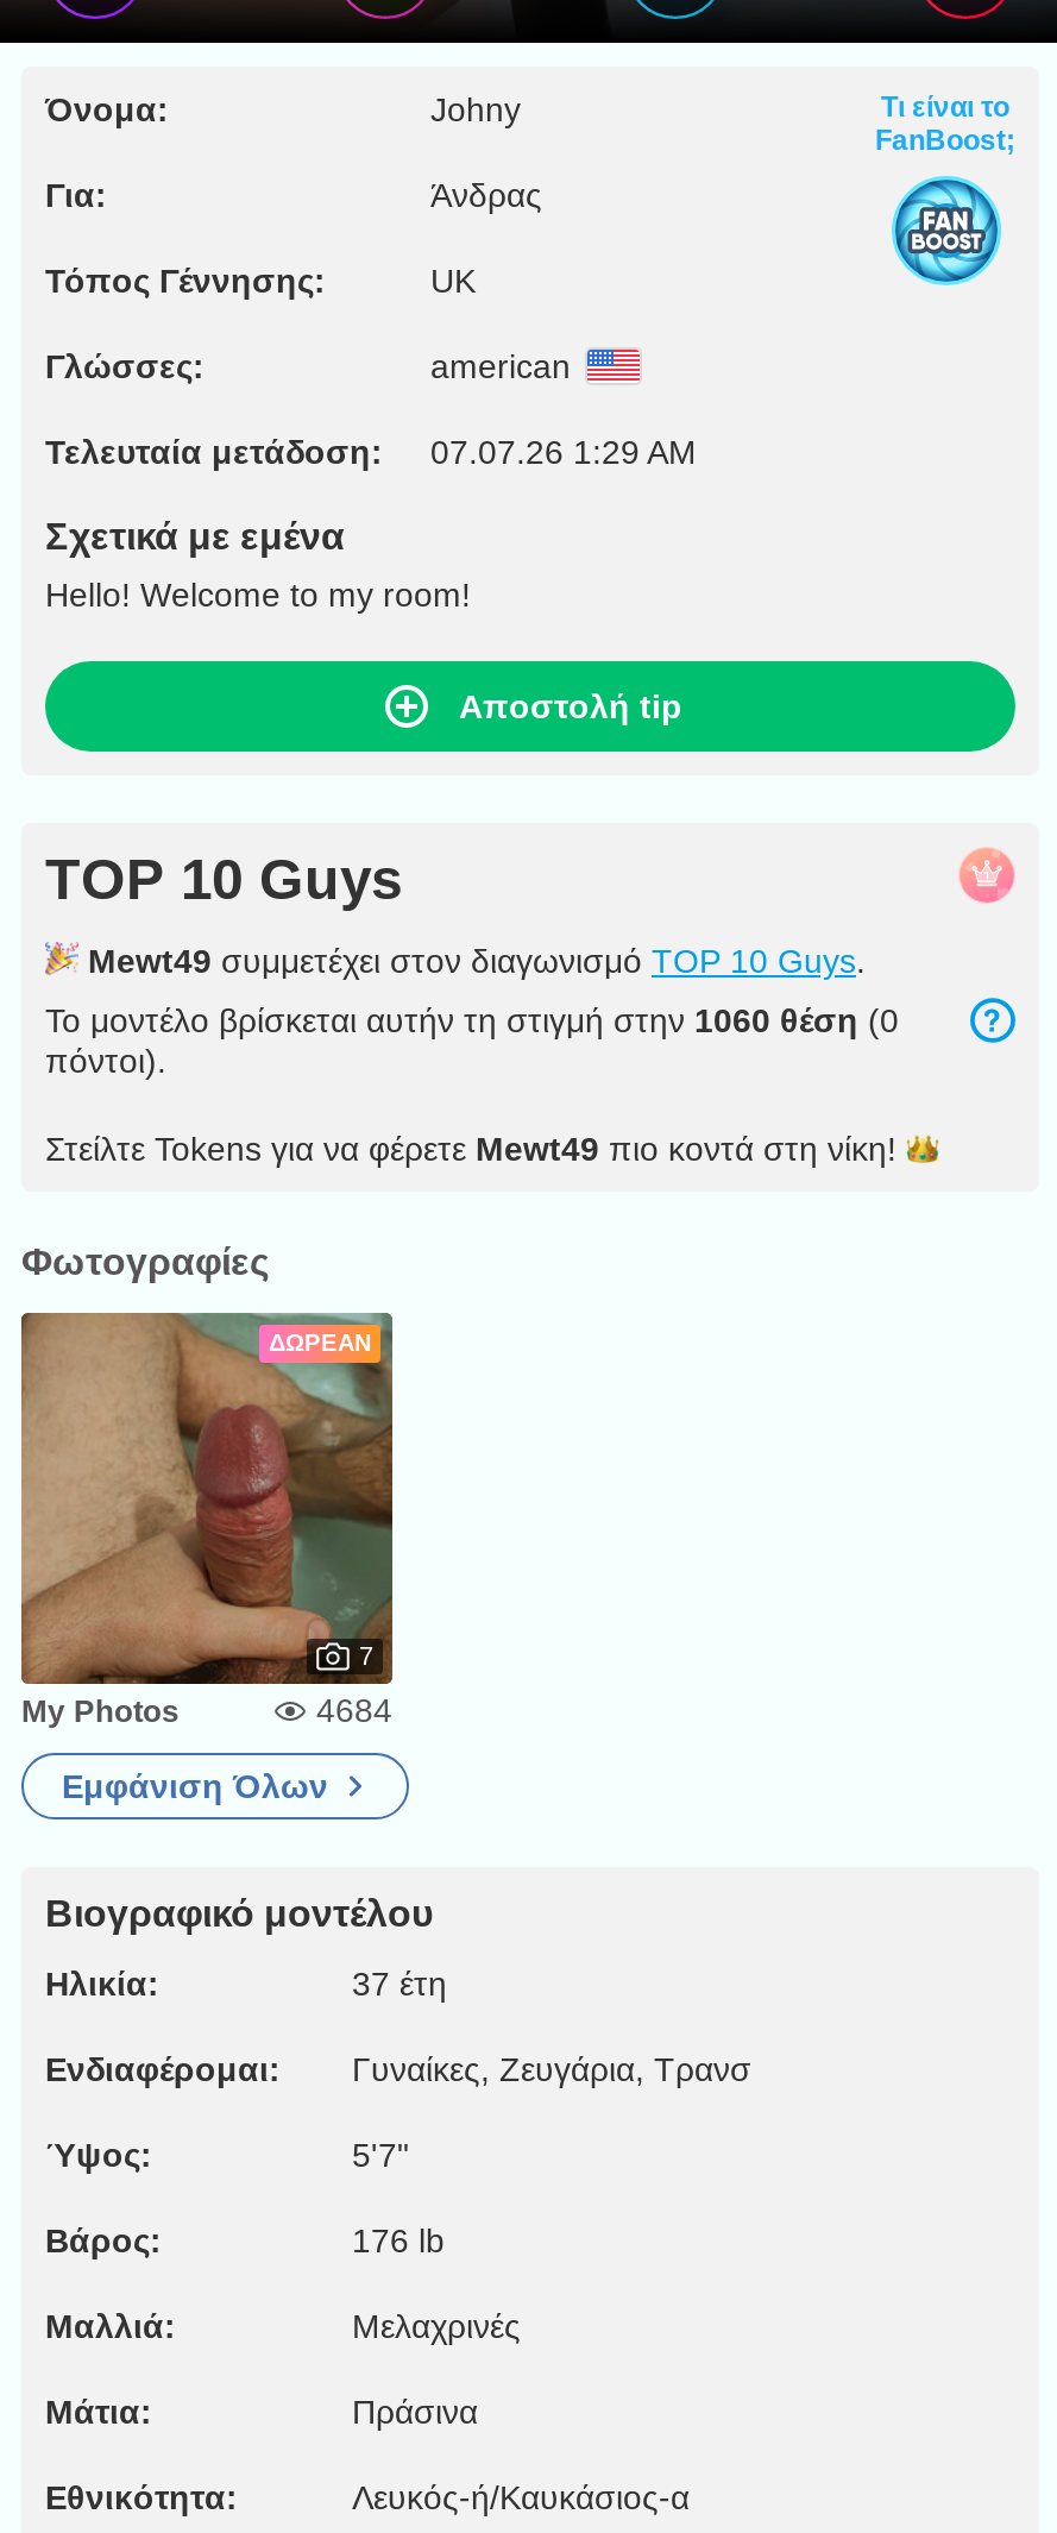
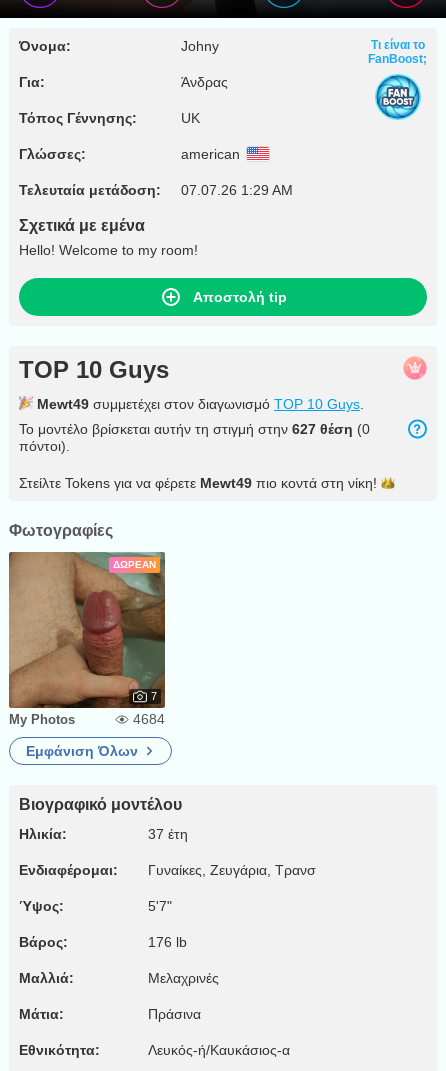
[45,1001,899,1039] Το μοντέλο βρίσκεται αυτήν τη στιγμή στην 1060 θέση (0 -> [19,421,370,437] Το μοντέλο βρίσκεται αυτήν τη στιγμή στην 627 θέση (0

